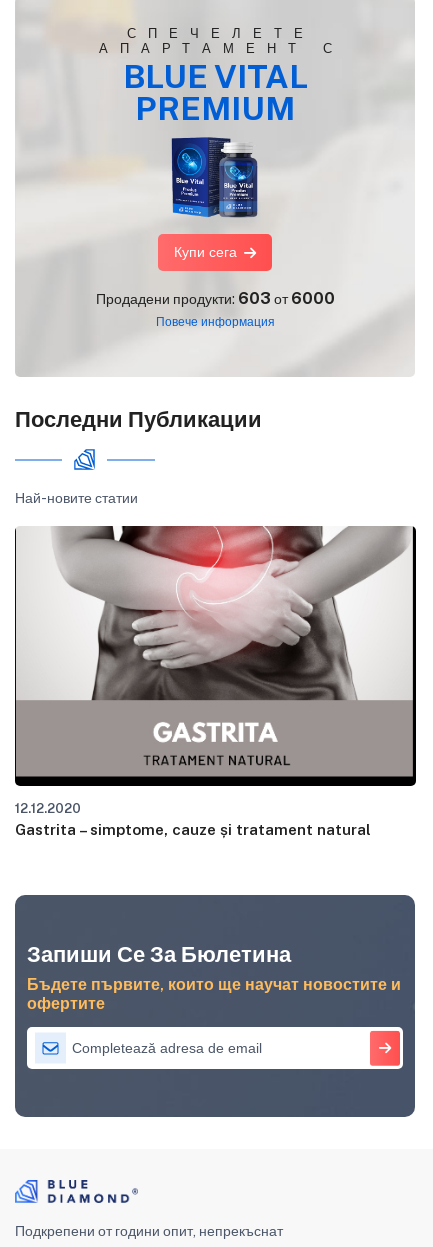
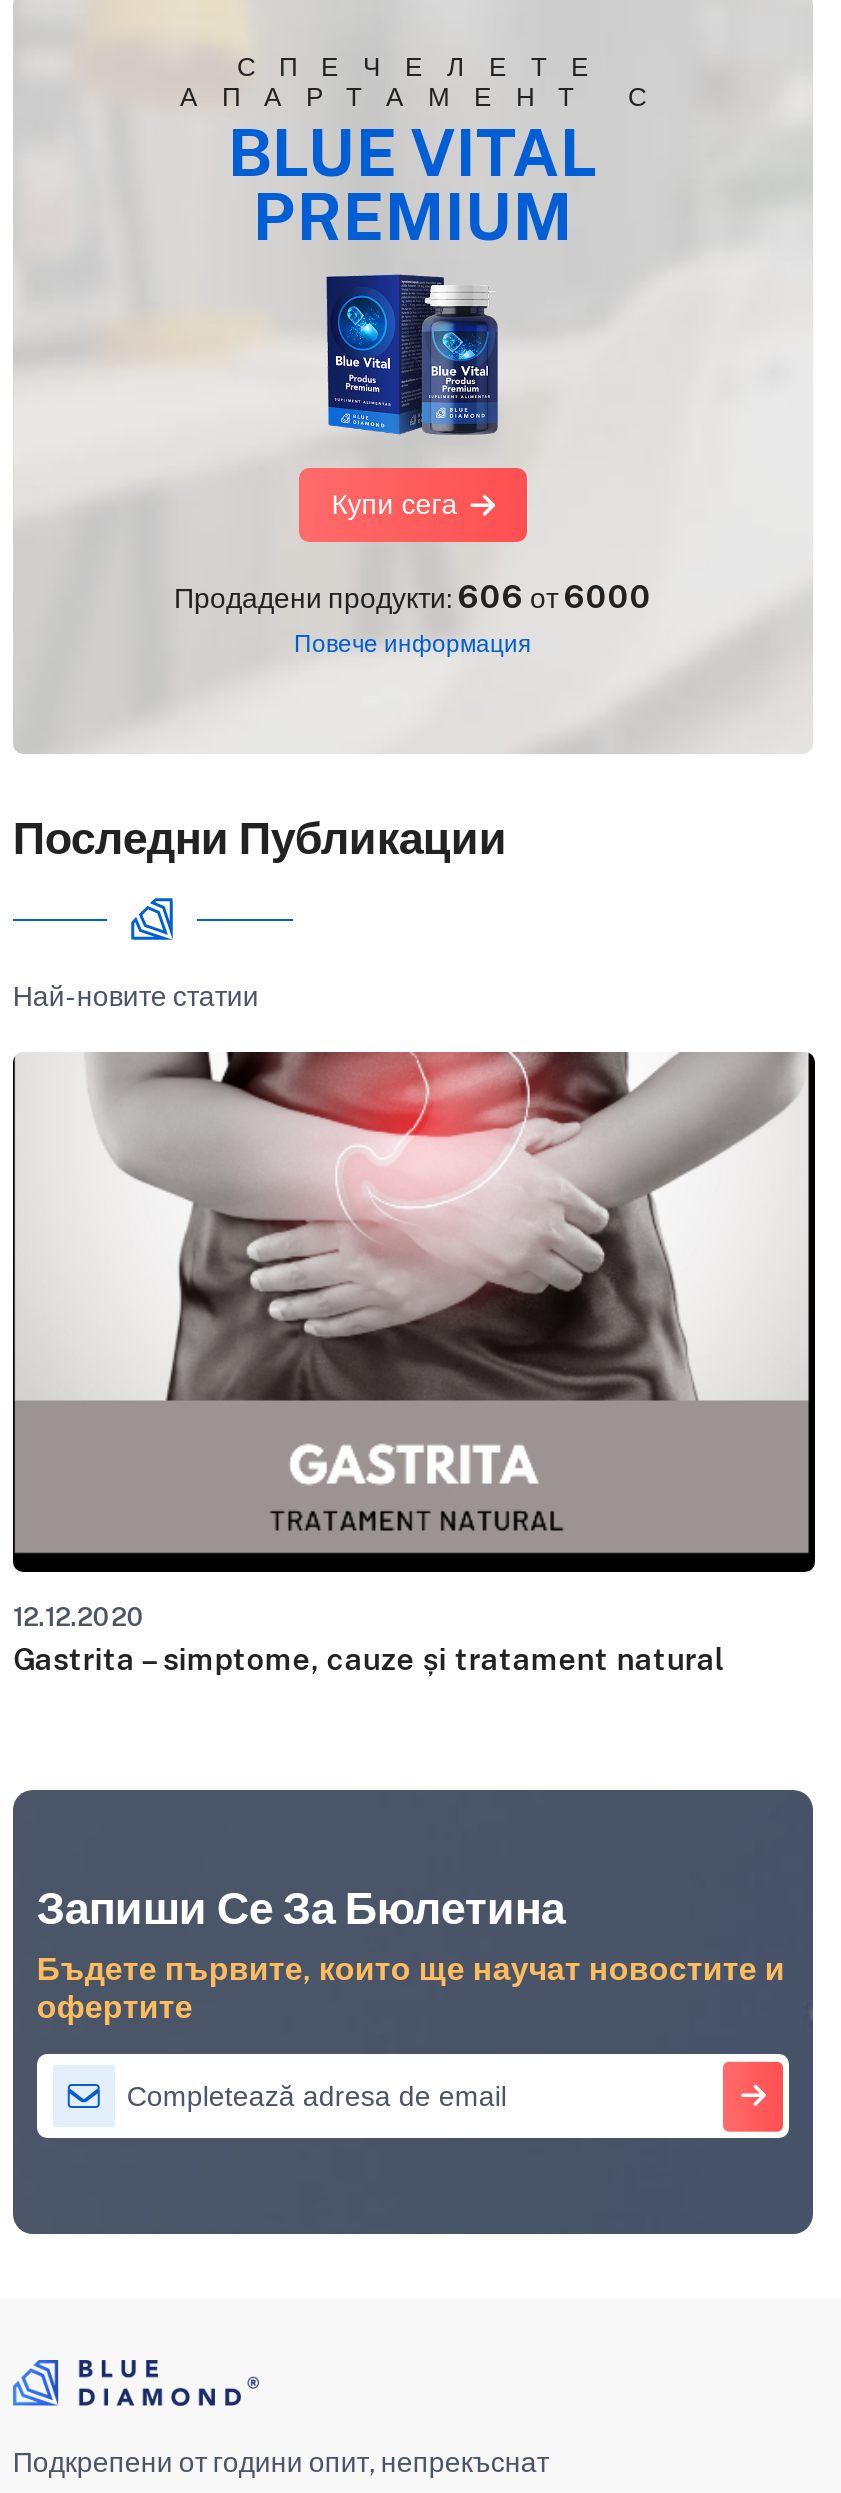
[95,289,334,308] Продадени продукти: 603 от 6000 -> [174,578,652,616] Продадени продукти: 606 от 6000

